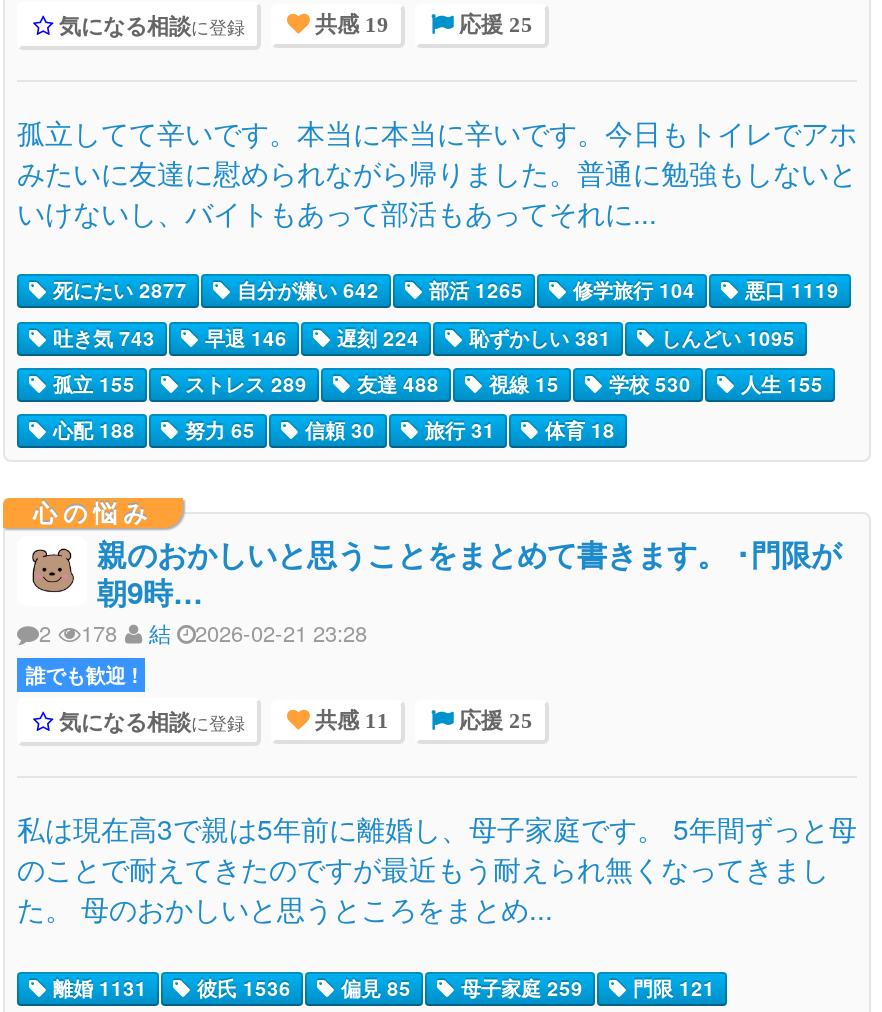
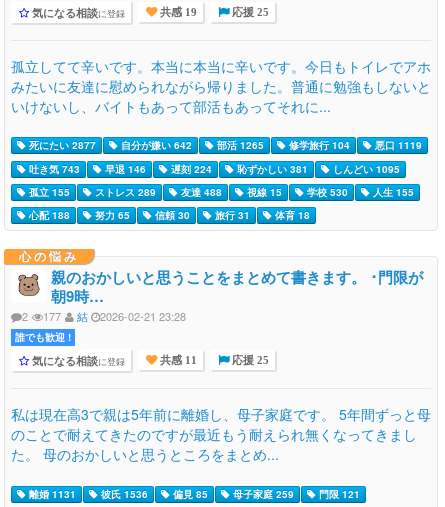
[39,617,367,649] 2 178 結 2026-02-21 23:28 -> [22,308,186,324] 2 177 結 2026-02-21 23:28

